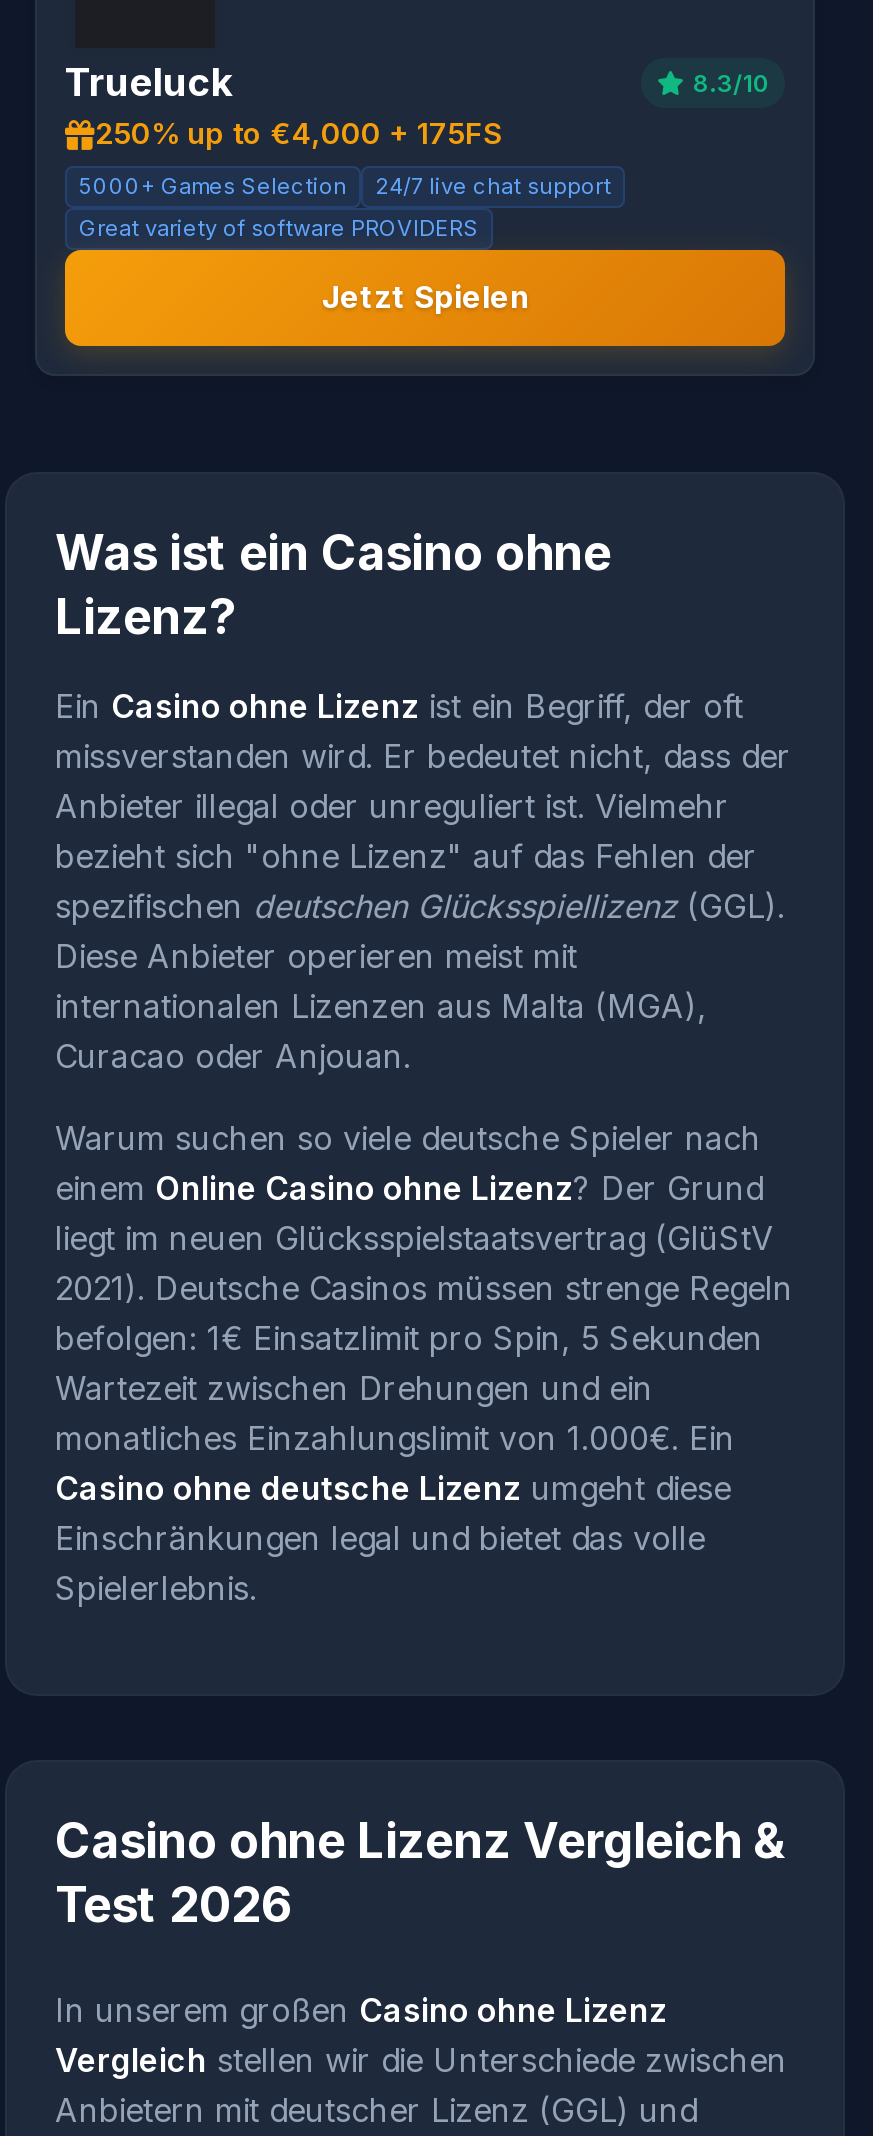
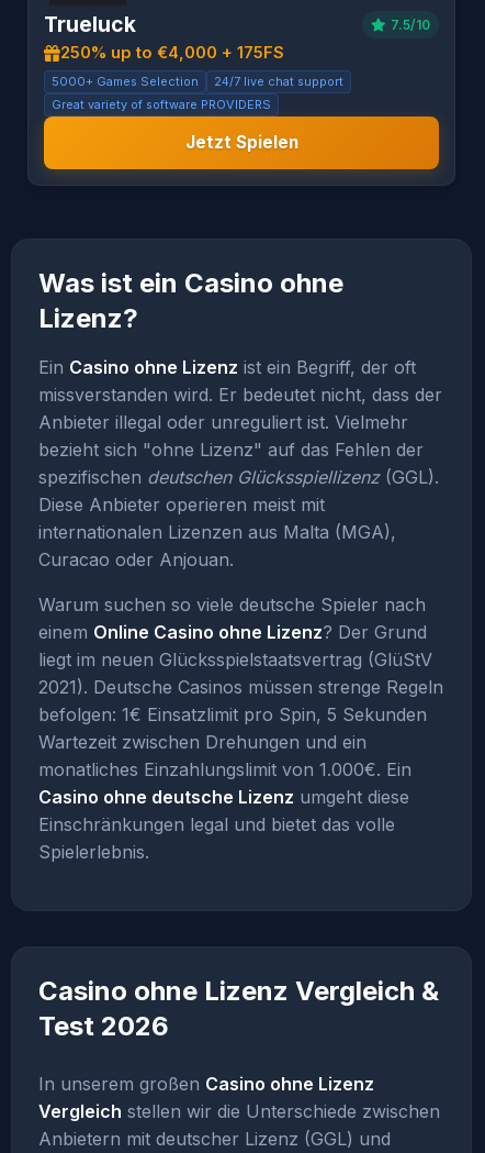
[693,68,769,98] 8.3/10 -> [391,16,430,33] 7.5/10

